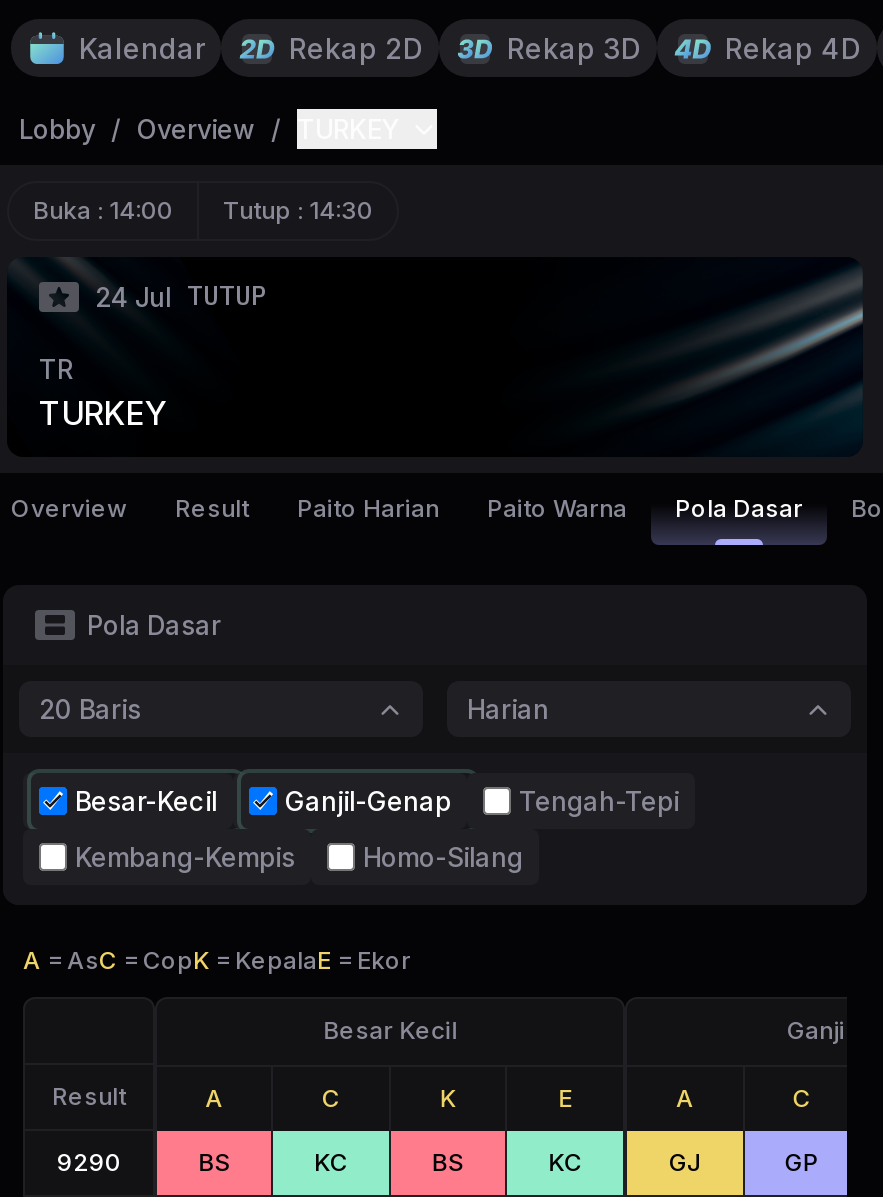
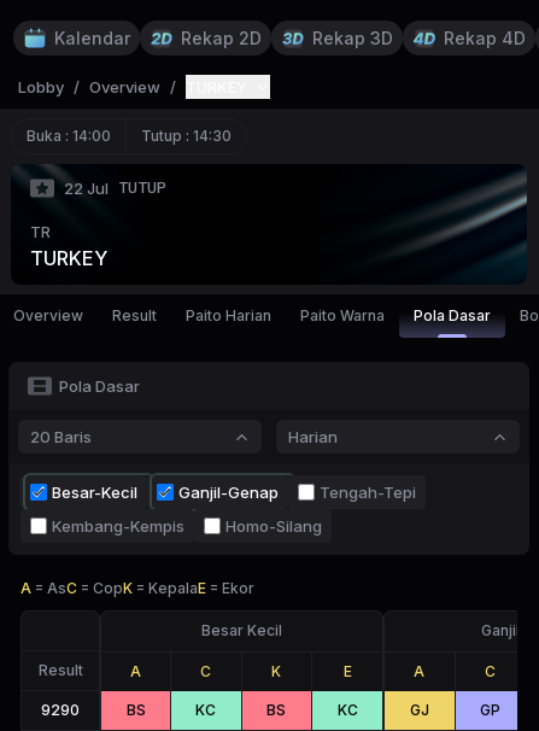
[95,279,267,313] 24 Jul TUTUP -> [64,177,166,198] 22 Jul TUTUP

